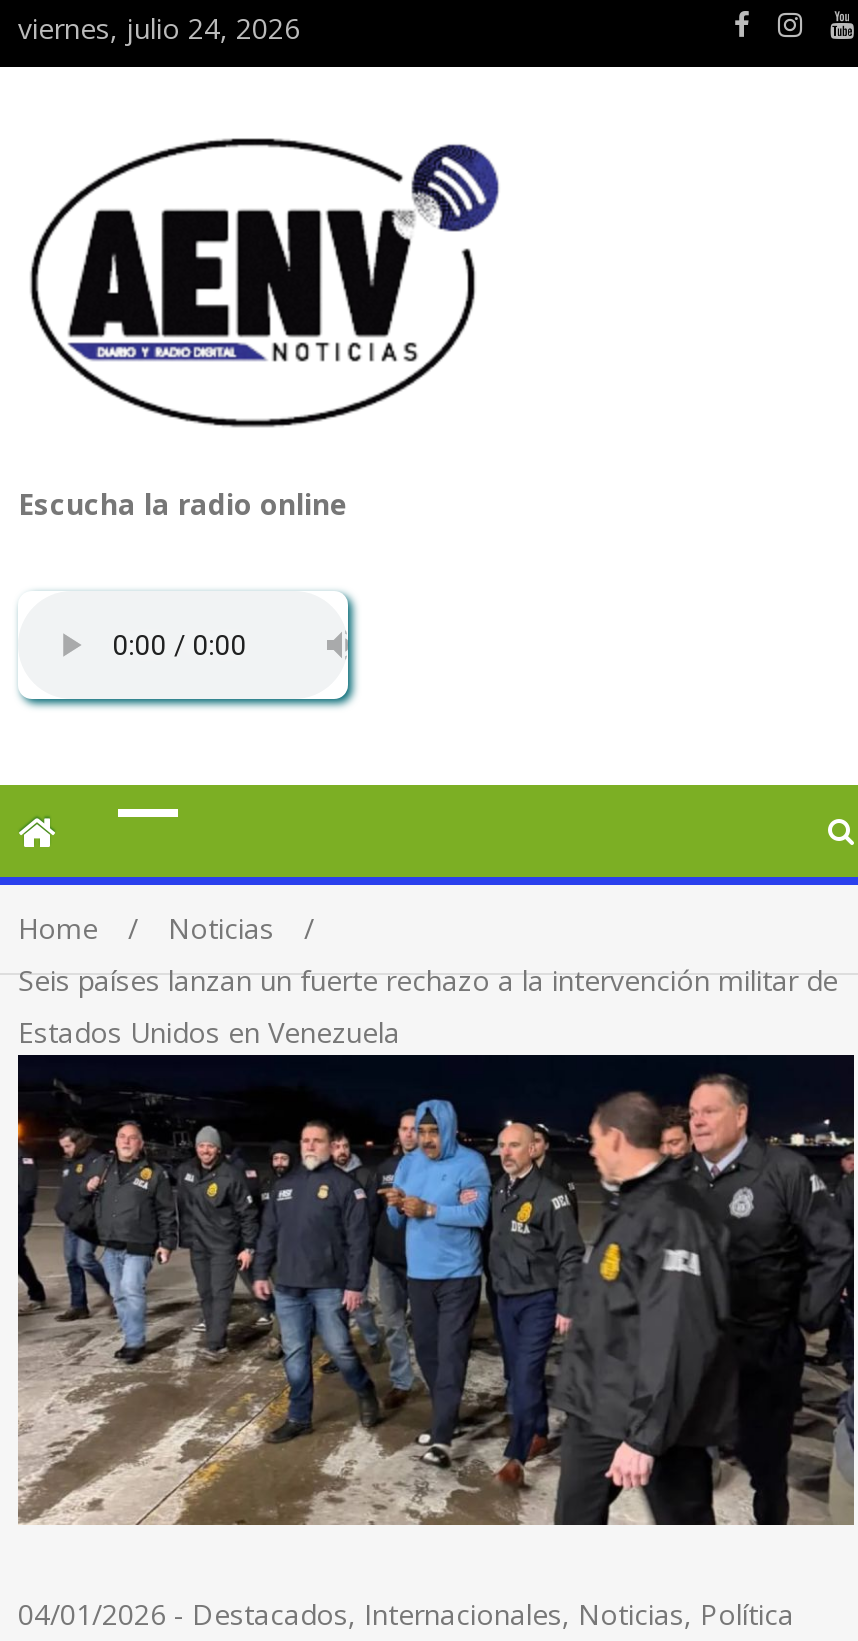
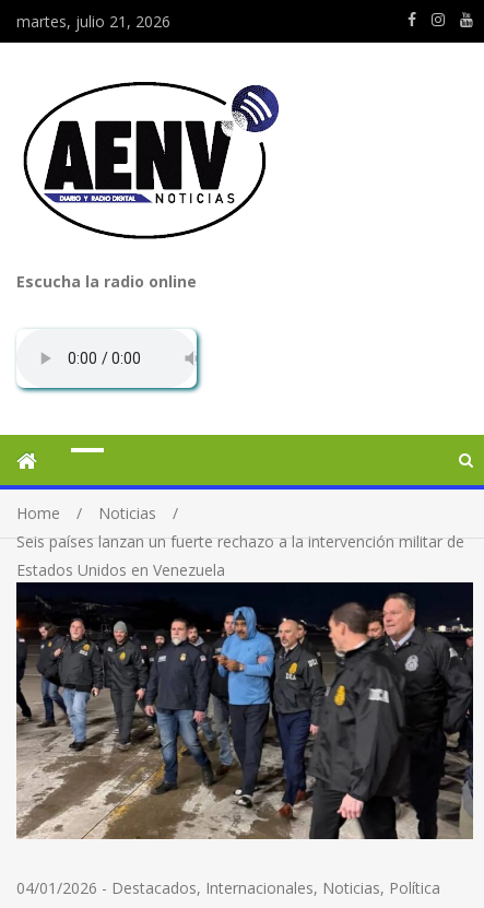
[18,9,300,47] viernes, julio 24, 2026 -> [16,11,170,32] martes, julio 21, 2026

